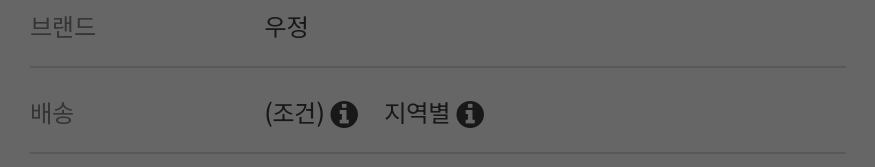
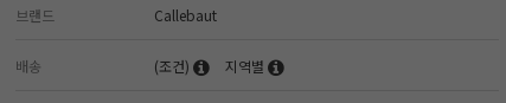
[264,8,308,42] 우정 -> [154,5,217,25] Callebaut

